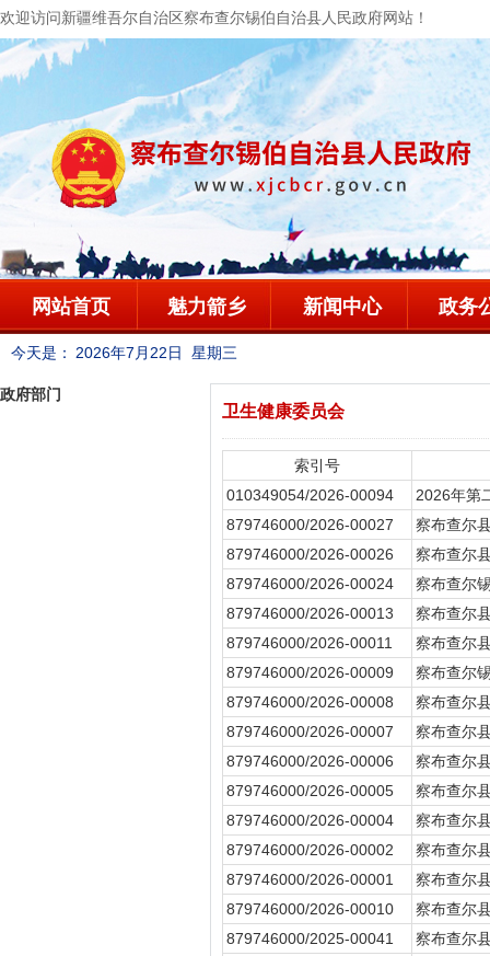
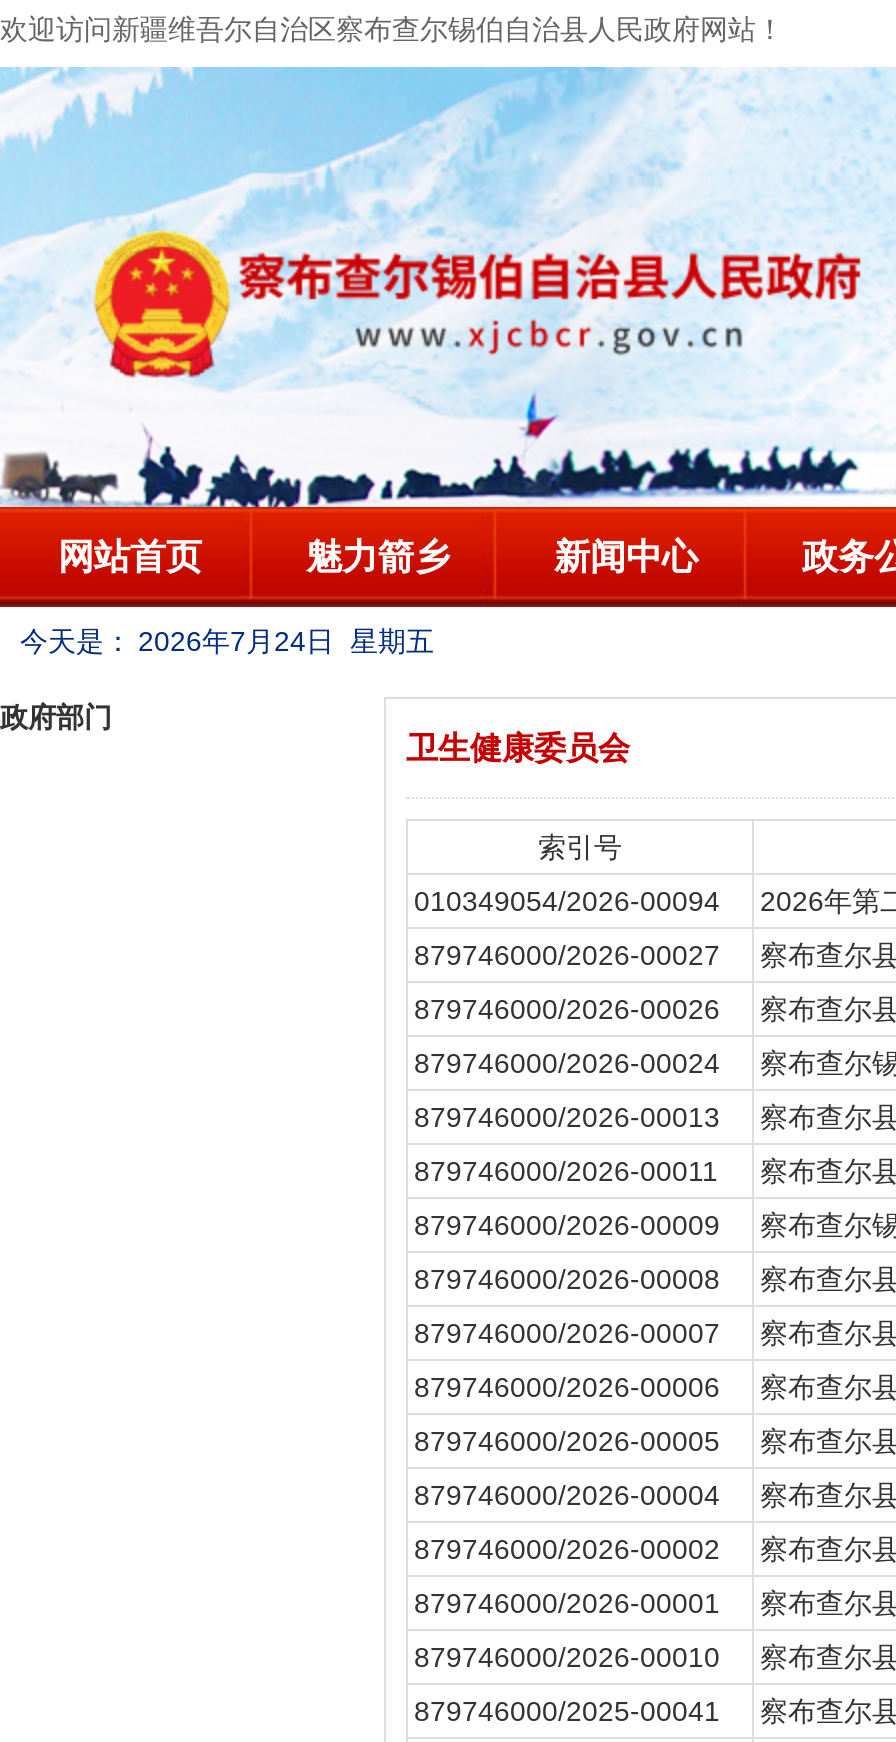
[11,344,237,361] 今天是： 2026年7月22日 星期三 -> [20,625,434,657] 今天是： 2026年7月24日 星期五

